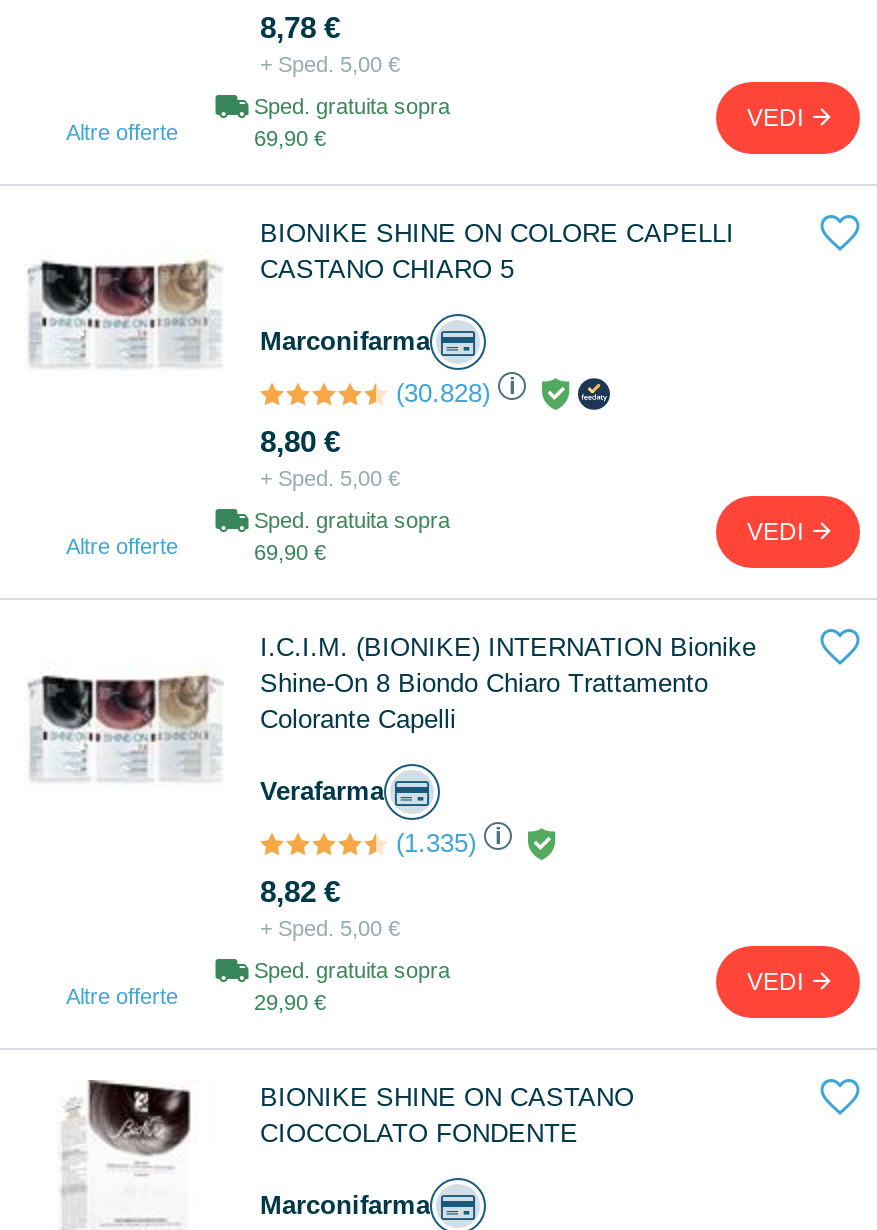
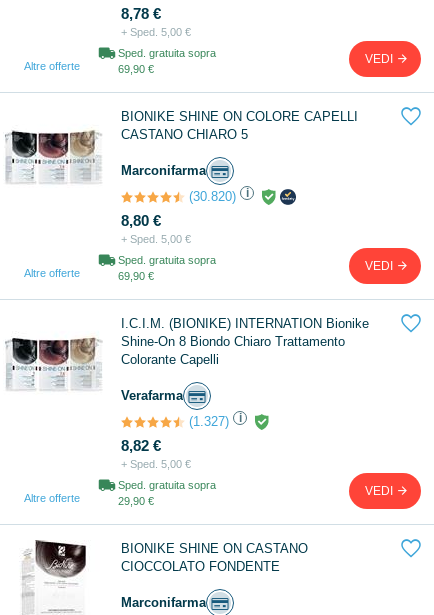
[396,377,490,407] (30.828) -> [189,188,236,203] (30.820)
[396,827,476,857] (1.335) -> [189,413,229,428] (1.327)

